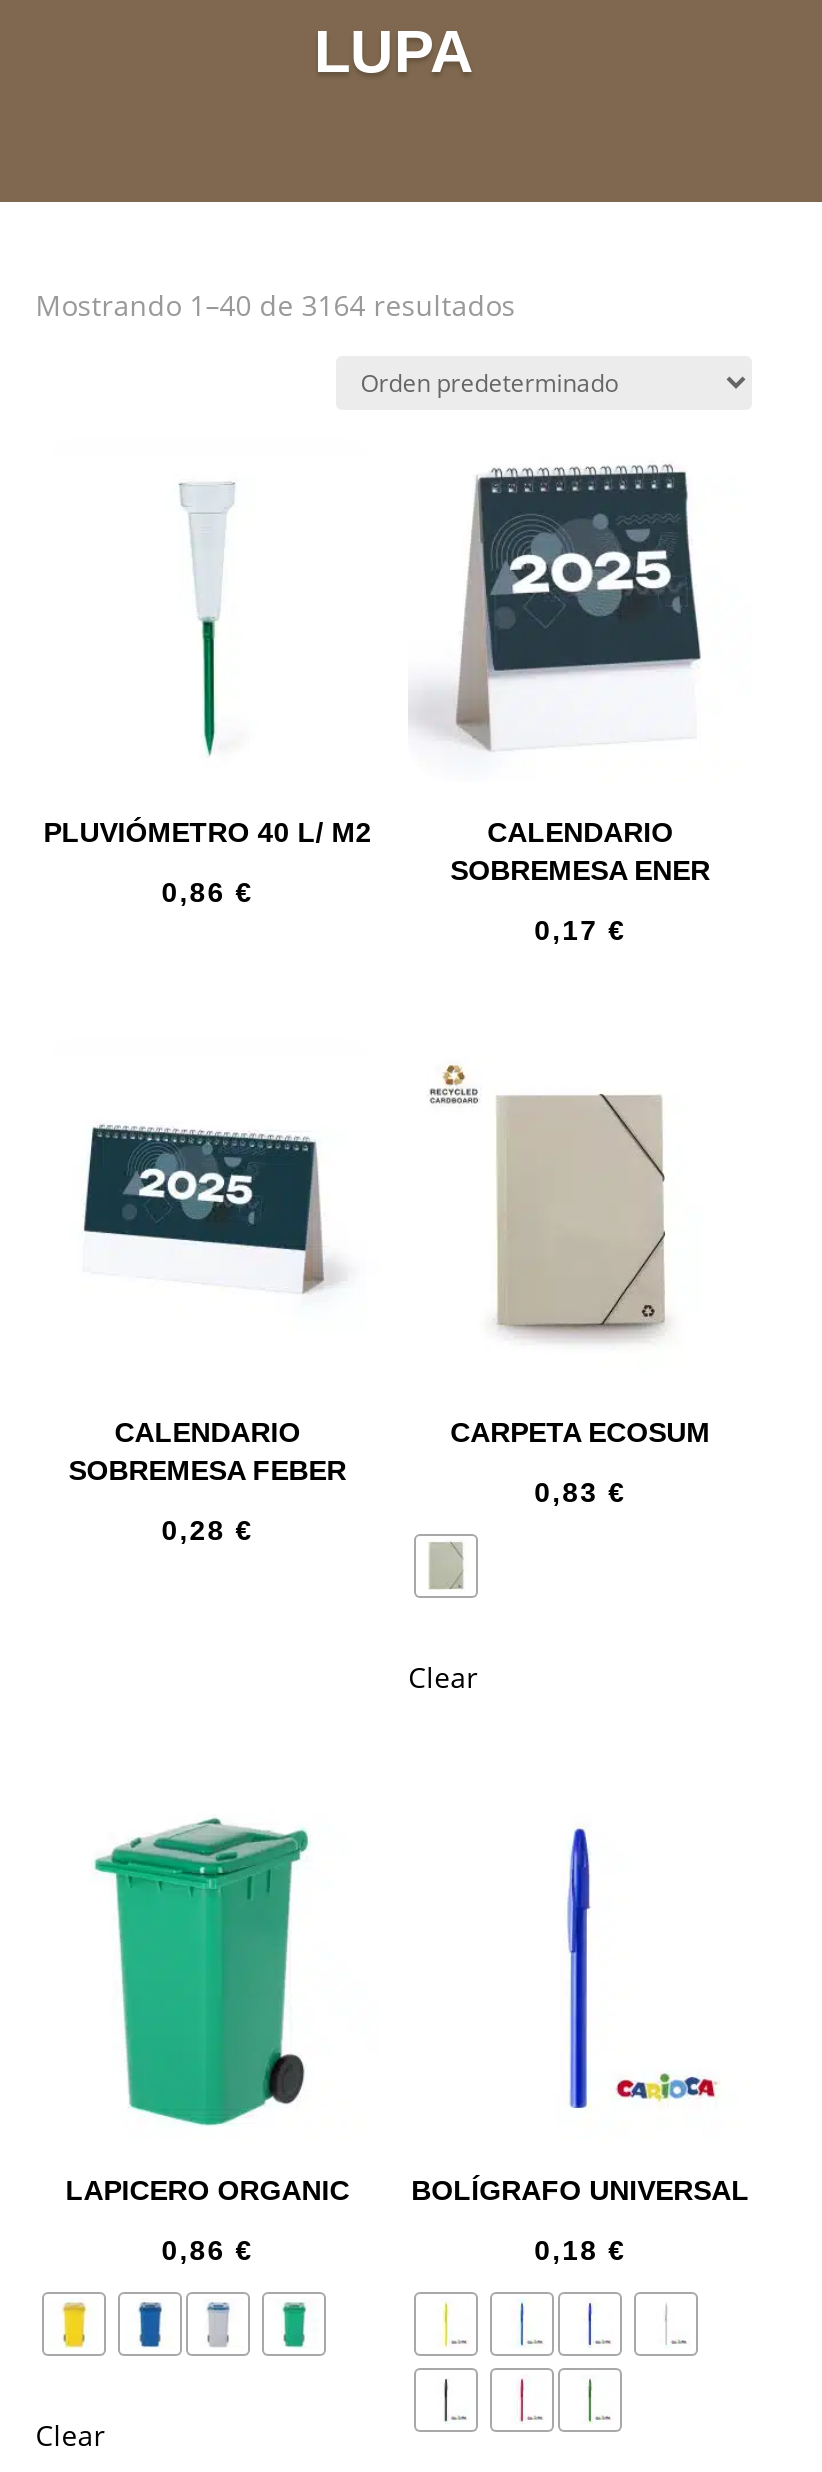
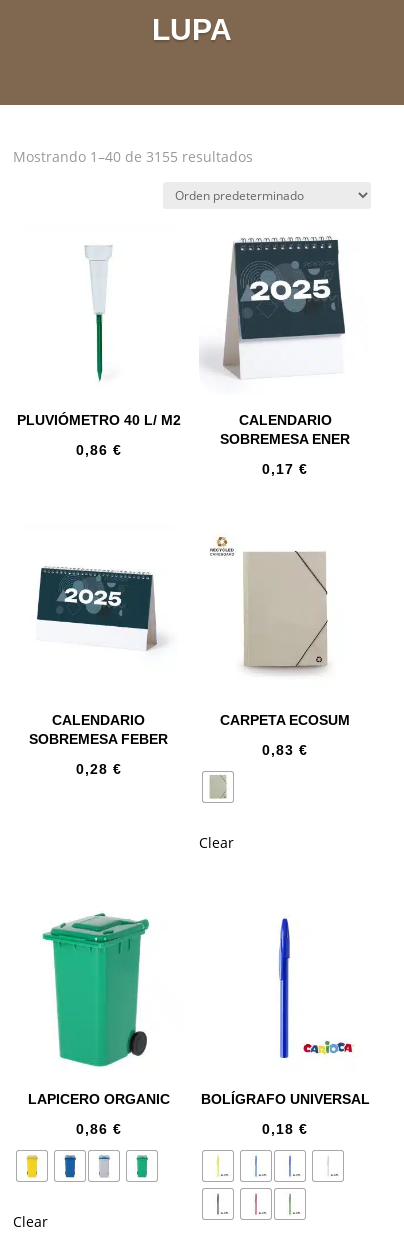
[36,286,516,324] Mostrando 1–40 de 3164 resultados -> [13,147,253,166] Mostrando 1–40 de 3155 resultados

